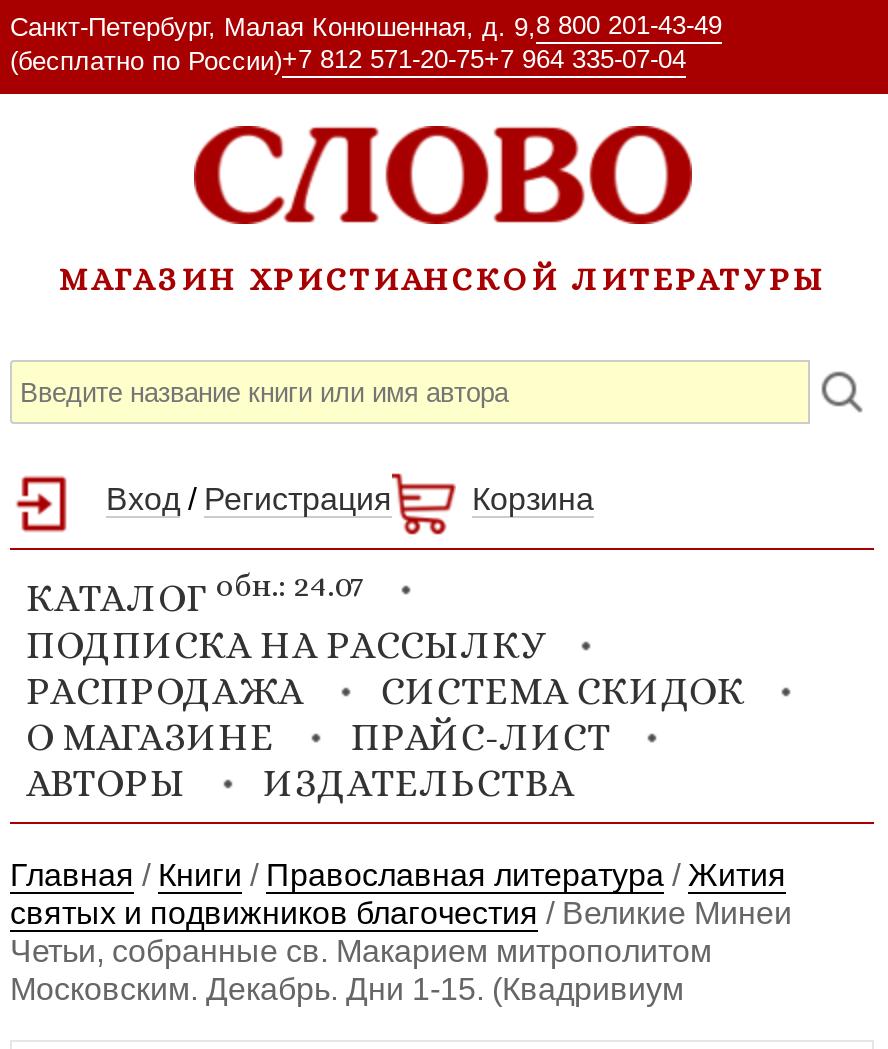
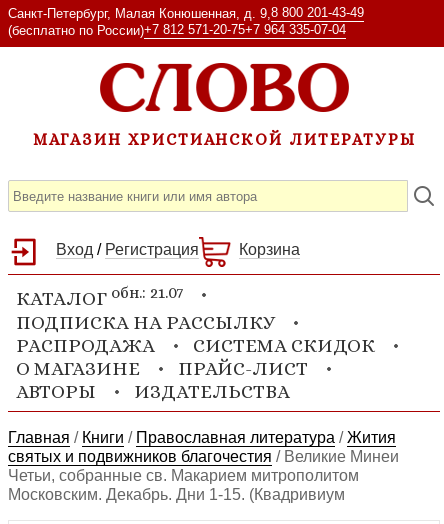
[26,567,364,620] КАТАЛОГ обн.: 24.07 -> [16,283,183,310] КАТАЛОГ обн.: 21.07

